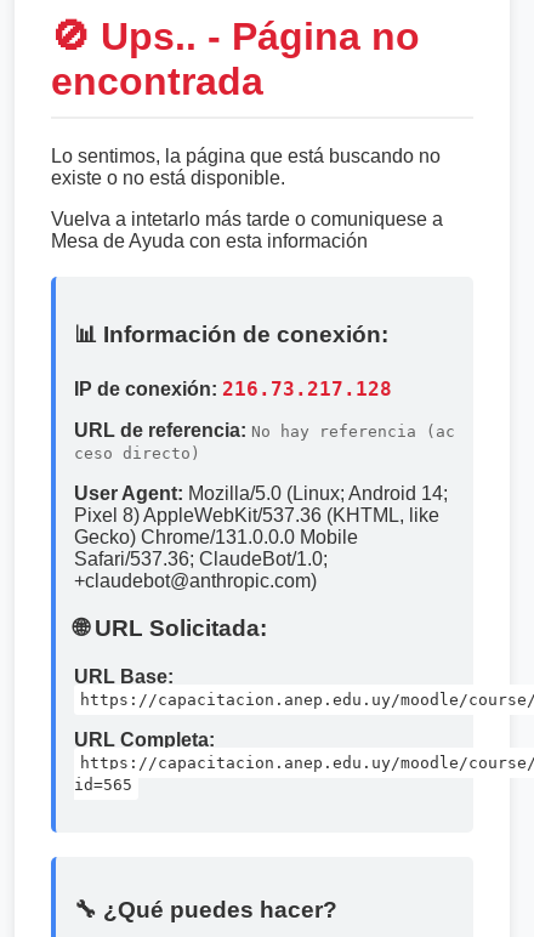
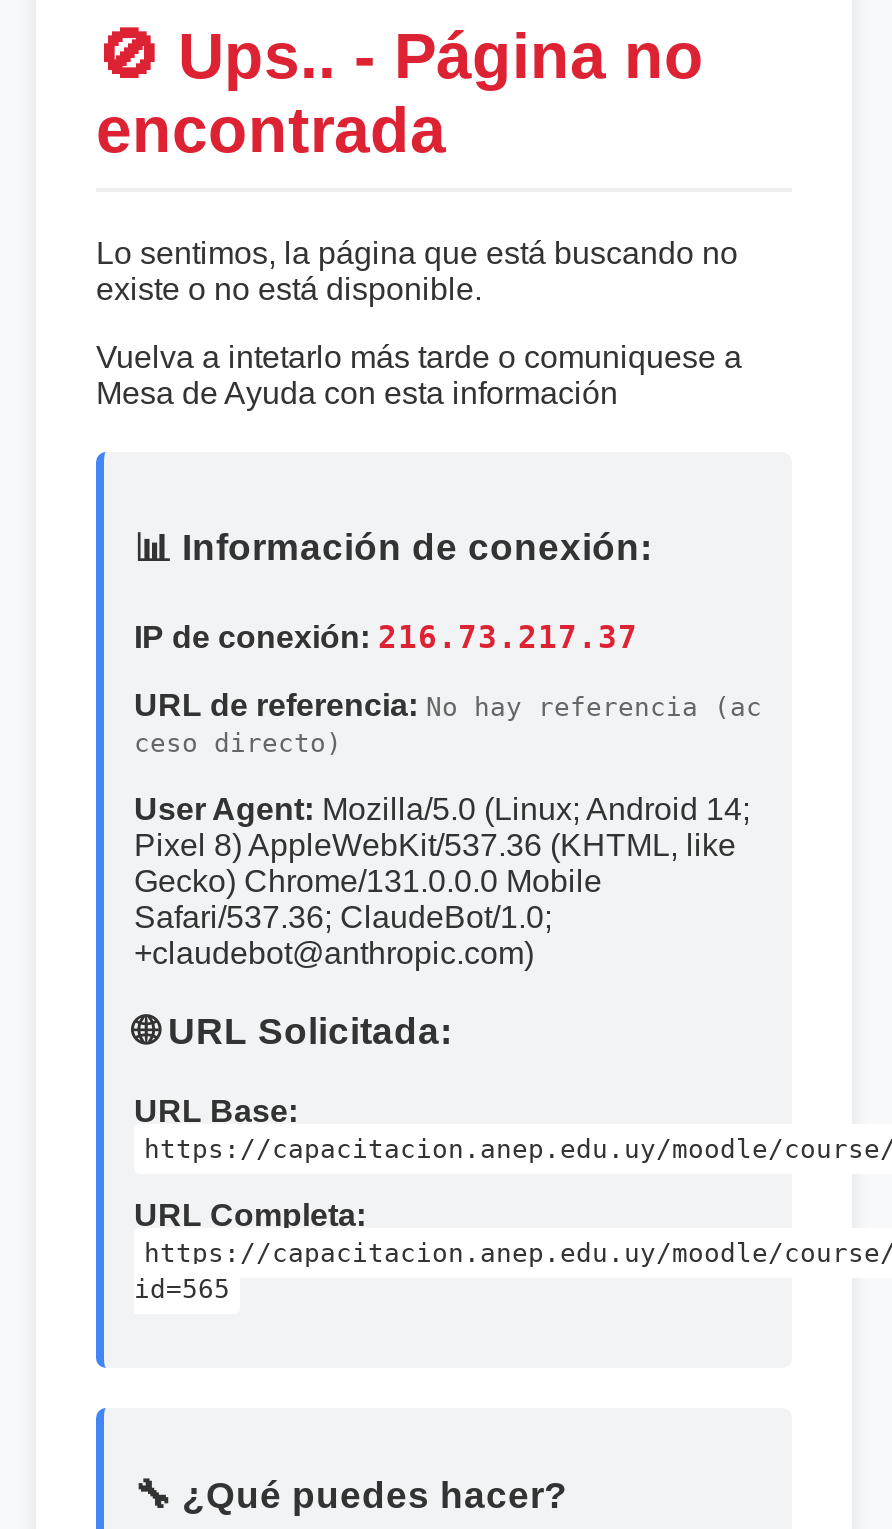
[74,379,392,401] IP de conexión: 216.73.217.128 -> [134,621,638,657] IP de conexión: 216.73.217.37

